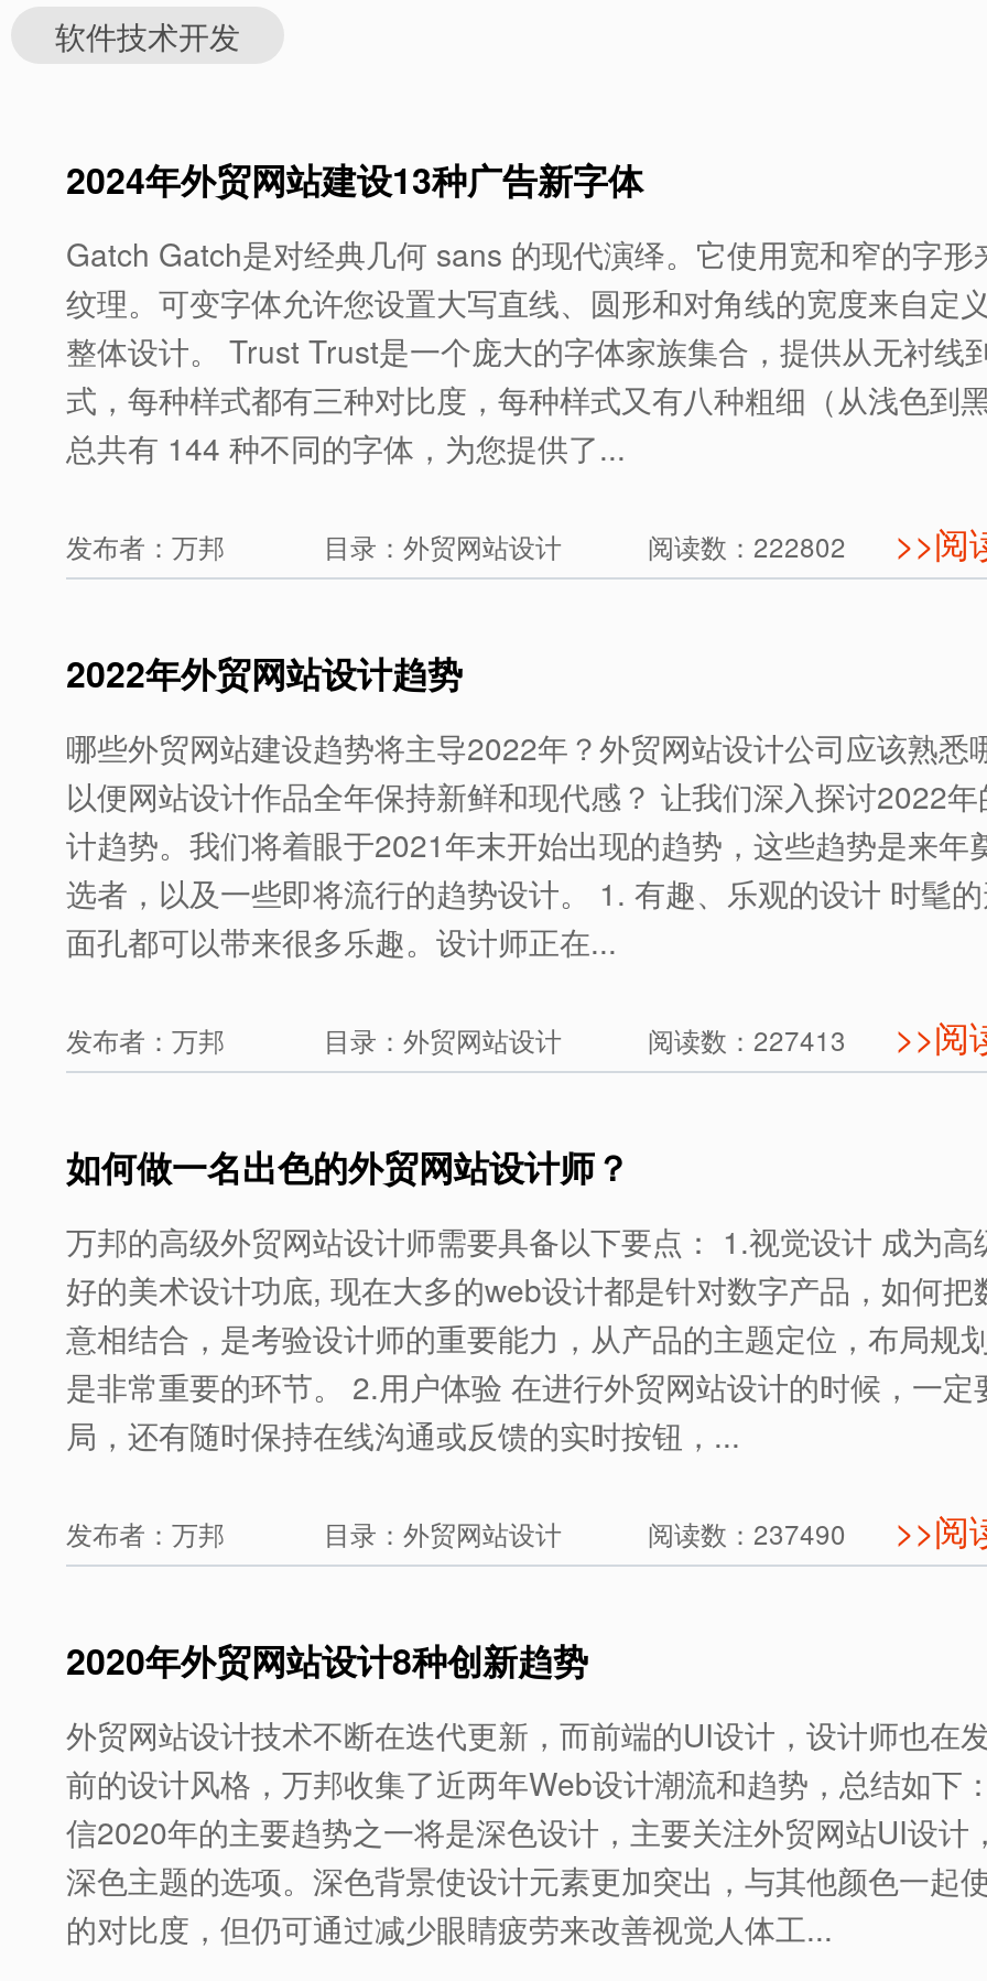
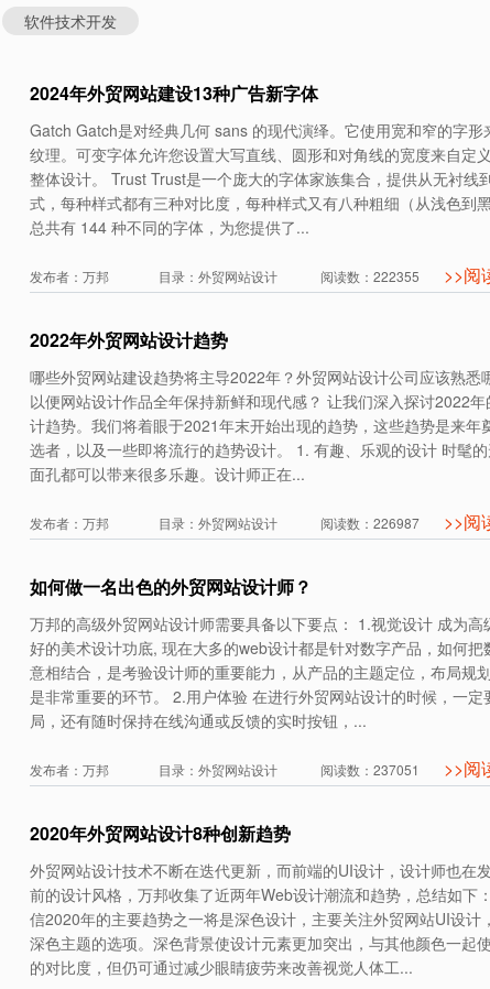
[66,527,846,564] 发布者：万邦 目录：外贸网站设计 阅读数：222802 -> [30,267,420,285] 发布者：万邦 目录：外贸网站设计 阅读数：222355
[66,1020,846,1058] 发布者：万邦 目录：外贸网站设计 阅读数：227413 -> [30,513,420,532] 发布者：万邦 目录：外贸网站设计 阅读数：226987
[66,1514,846,1551] 发布者：万邦 目录：外贸网站设计 阅读数：237490 -> [30,760,420,779] 发布者：万邦 目录：外贸网站设计 阅读数：237051

